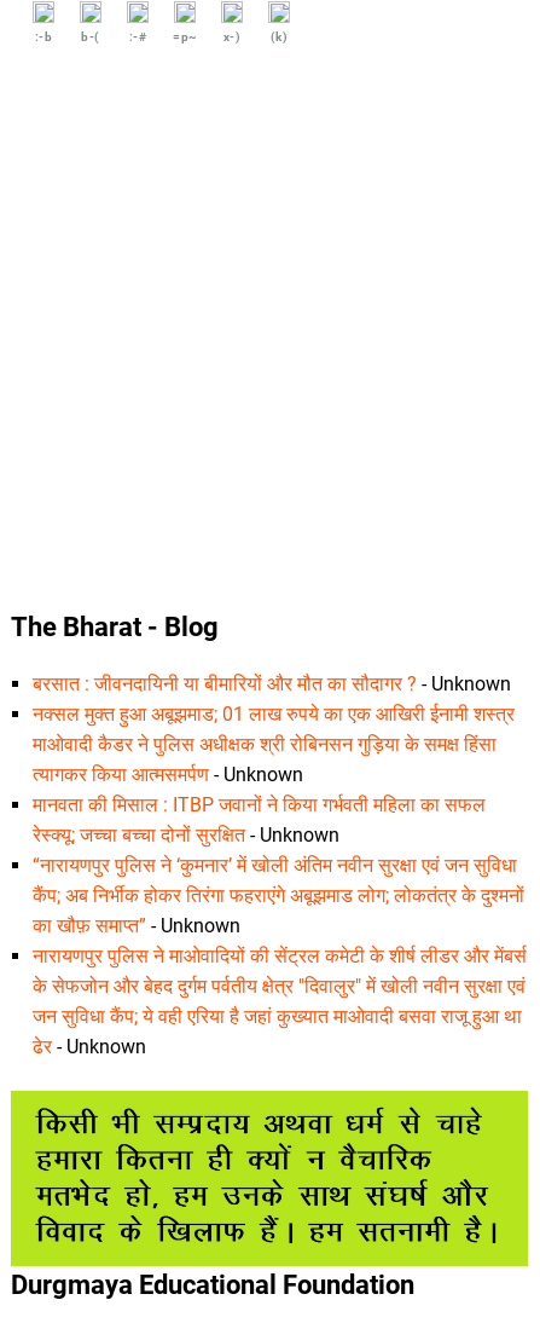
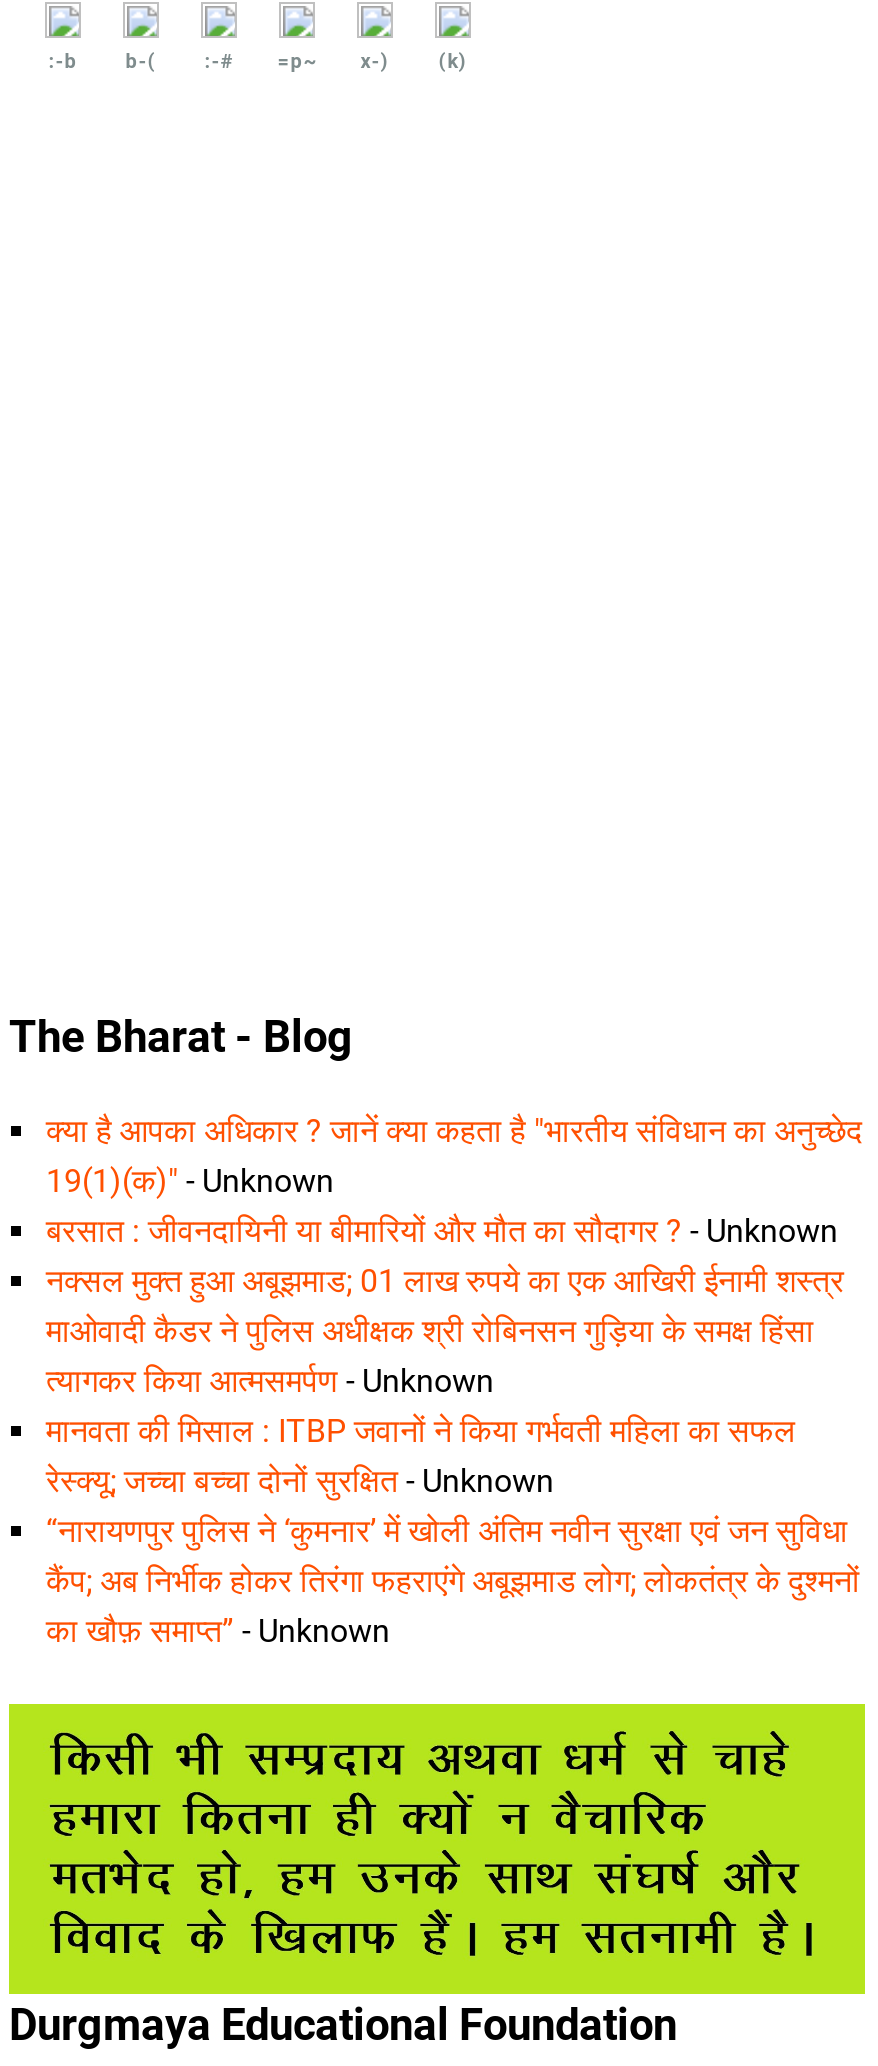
none -> [46,1112,862,1200] क्या है आपका अधिकार ? जानें क्या कहता है "भारतीय संविधान का अनुच्छेद | 19(1)(क)" - Unknown
moved [33,672,525,937] -> [46,1212,860,1650]: बरसात : जीवनदायिनी या बीमारियों और मौत का सौदागर ? - Unknown | नक्सल मुक्त हुआ अबूझमाड; 01 लाख रुपये का एक आखिरी ईनामी शस्त्र | माओवादी कैडर ने पुलिस अधीक्षक श्री रोबिनसन गुड़िया के समक्ष हिंसा | ... | कैंप; अब निर्भीक होकर तिरंगा फहराएंगे अबूझमाड लोग; लोकतंत्र के दुश्मनों | का खौफ़ समाप्त” - Unknown
[33,944,527,1058] नारायणपुर पुलिस ने माओवादियों की सेंट्रल कमेटी के शीर्ष लीडर और मेंबर्स | के सेफजोन और बेहद दुर्गम पर्वतीय क्षेत्र "दिवालुर" में खोली नवीन सुरक्षा एवं | जन सुविधा कैंप; ये वही एरिया है जहां कुख्यात माओवादी बसवा राजू हुआ था | ढेर - Unknown -> none

